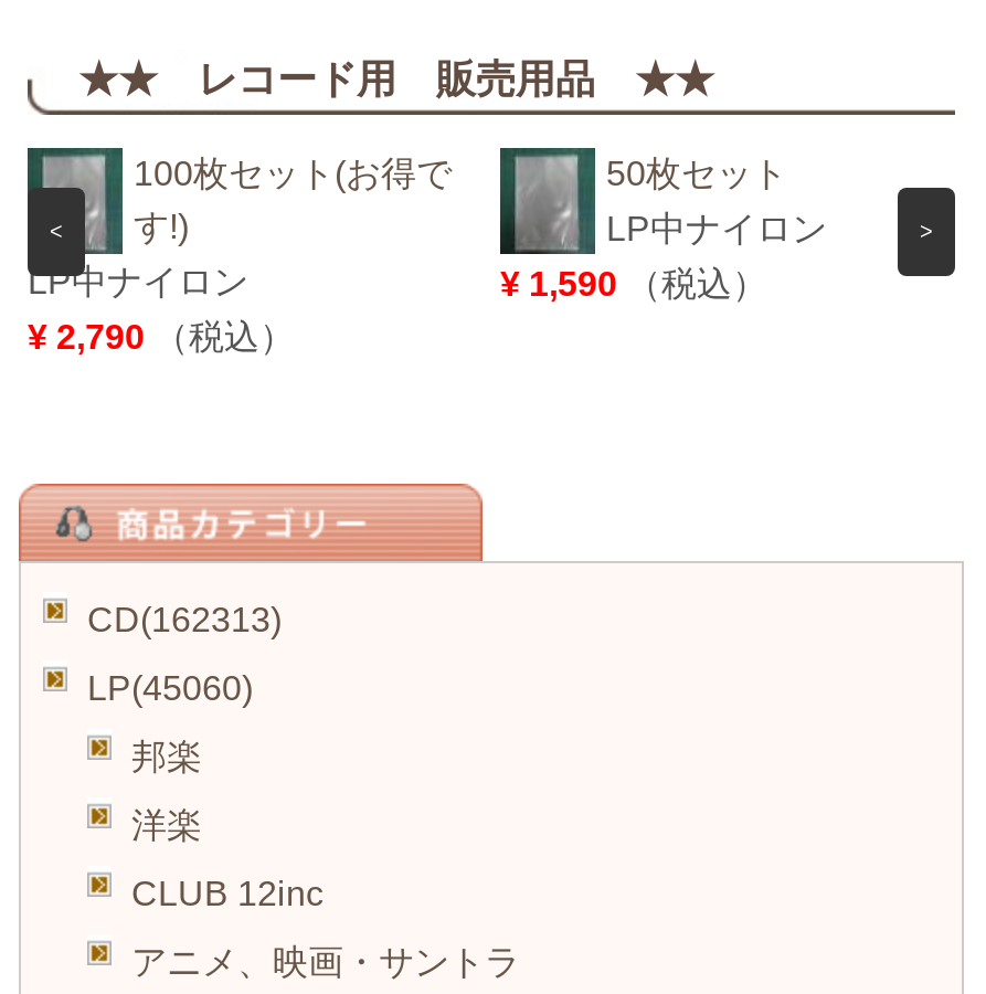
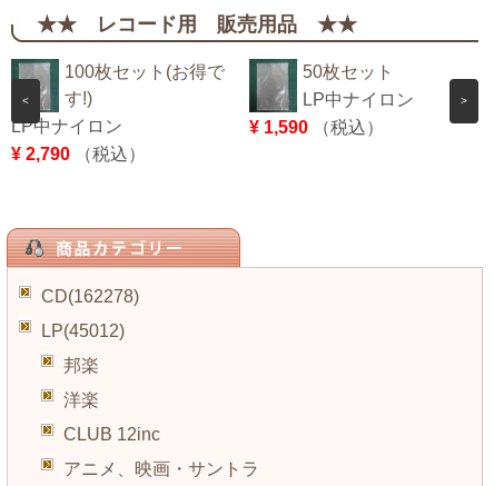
[87,600,282,638] CD(162313) -> [41,287,139,306] CD(162278)
[87,669,253,706] LP(45060) -> [41,321,125,340] LP(45012)

